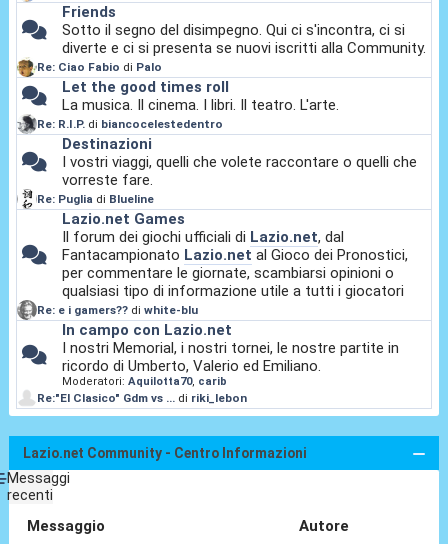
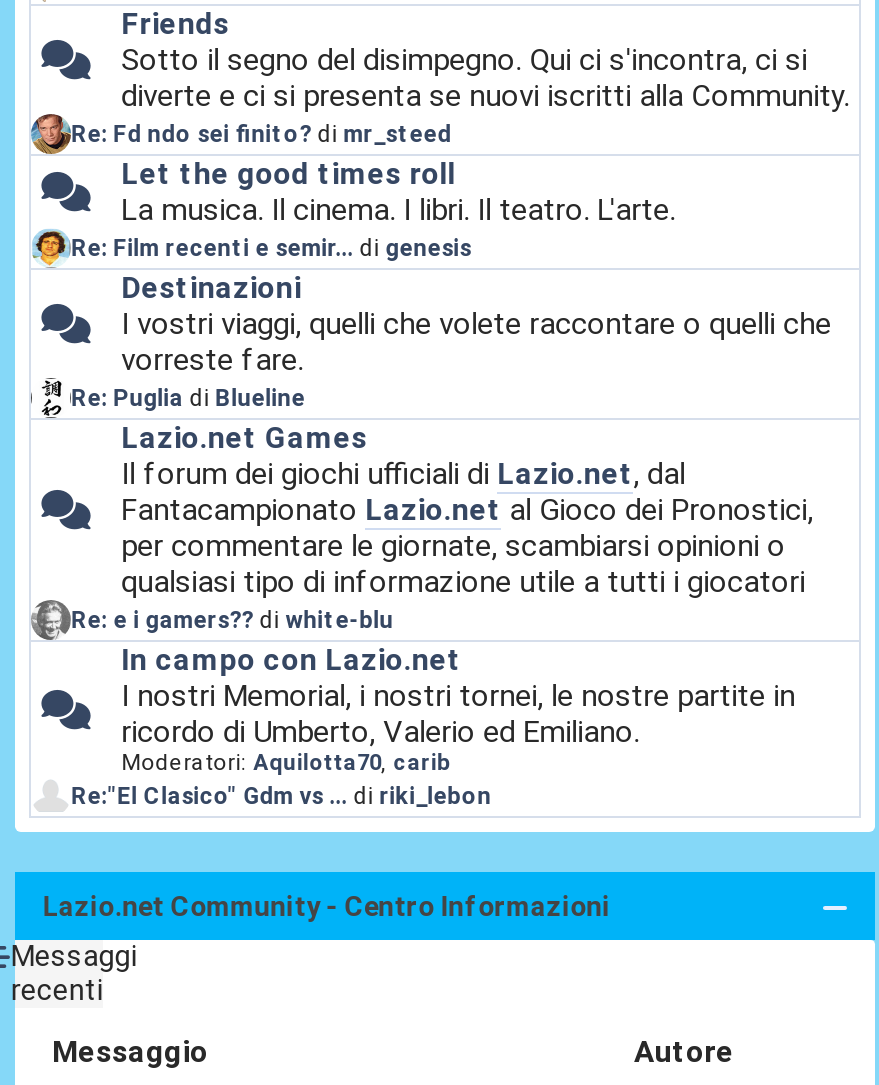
[37,60,162,74] Re: Ciao Fabio di Palo -> [71,119,451,147] Re: Fd ndo sei finito? di mr_steed
[37,117,223,131] Re: R.I.P. di biancocelestedentro -> [71,233,471,261] Re: Film recenti e semir... di genesis

